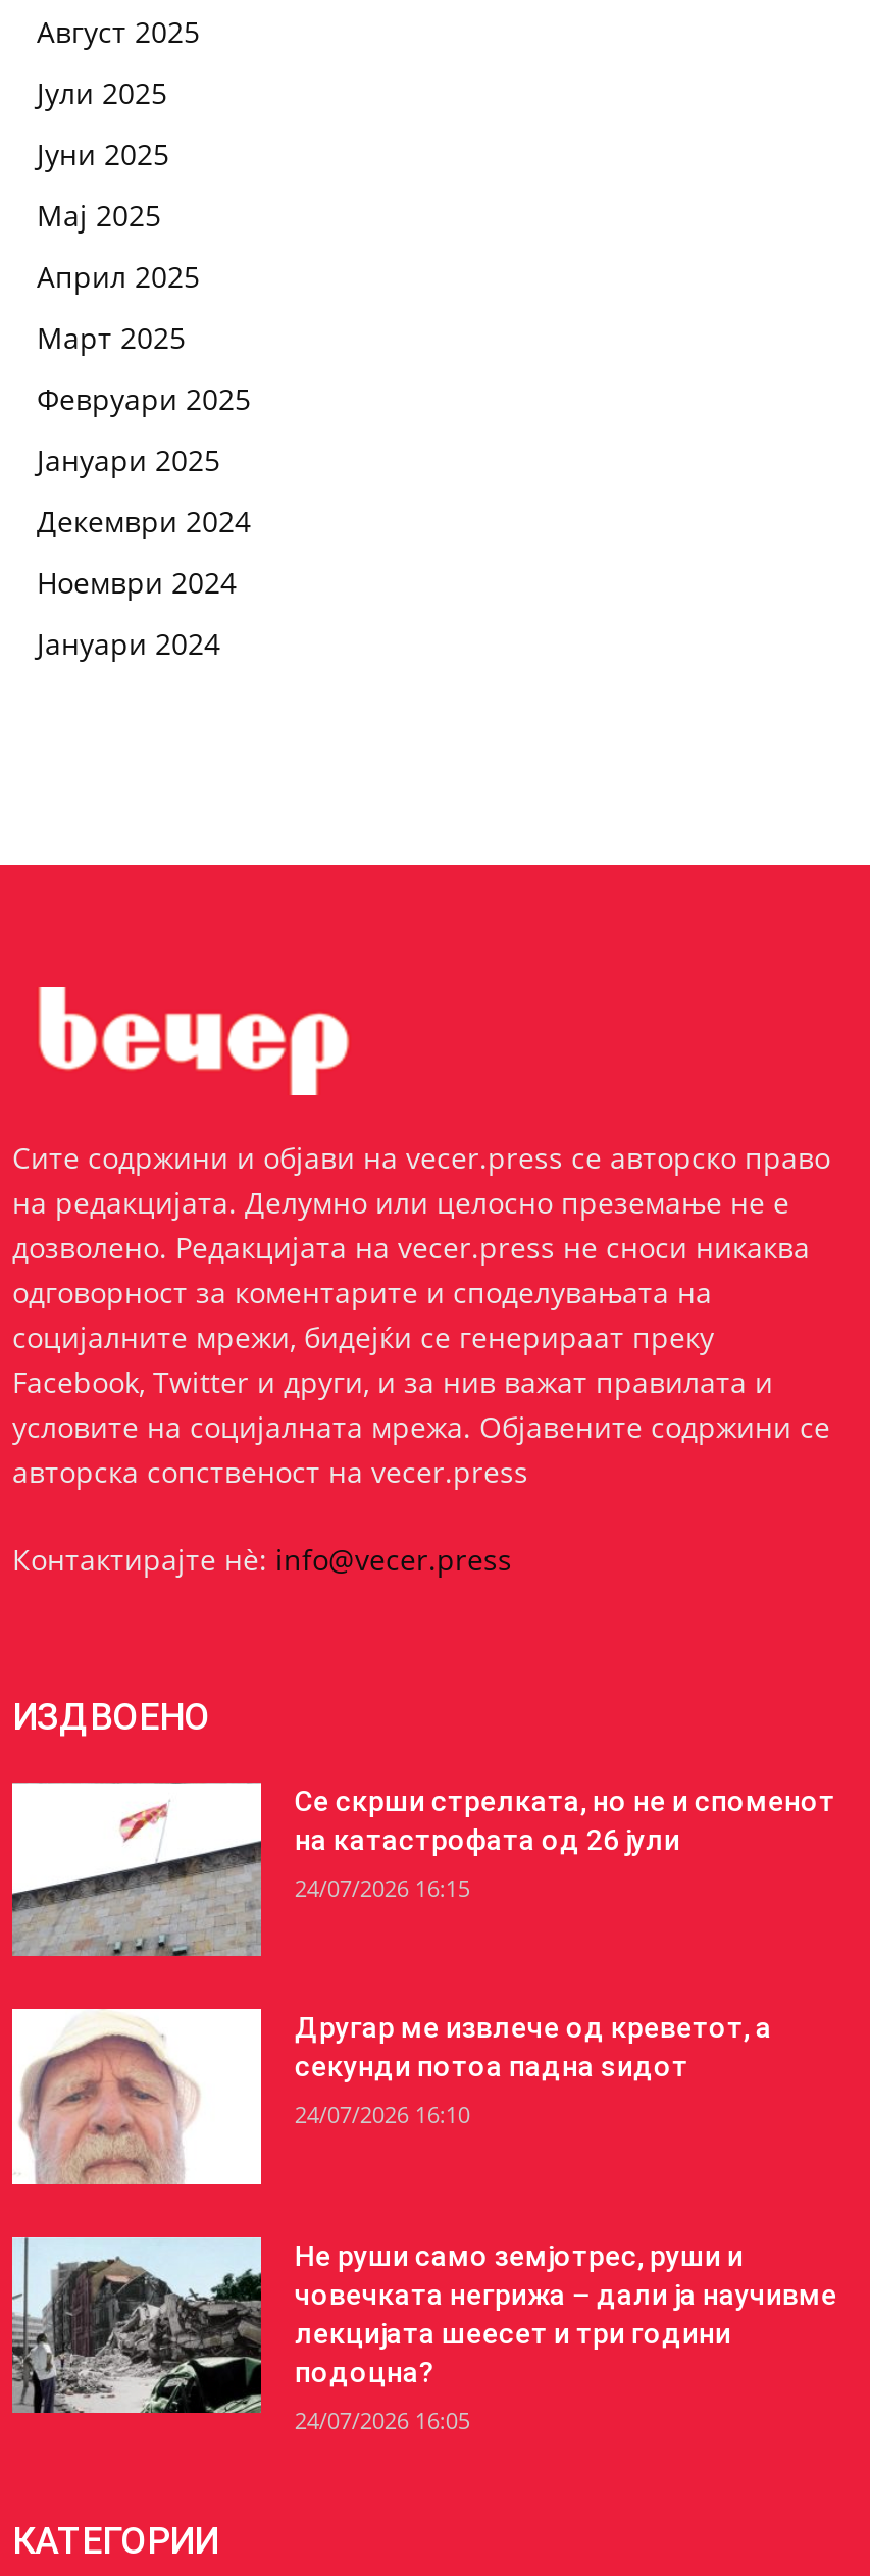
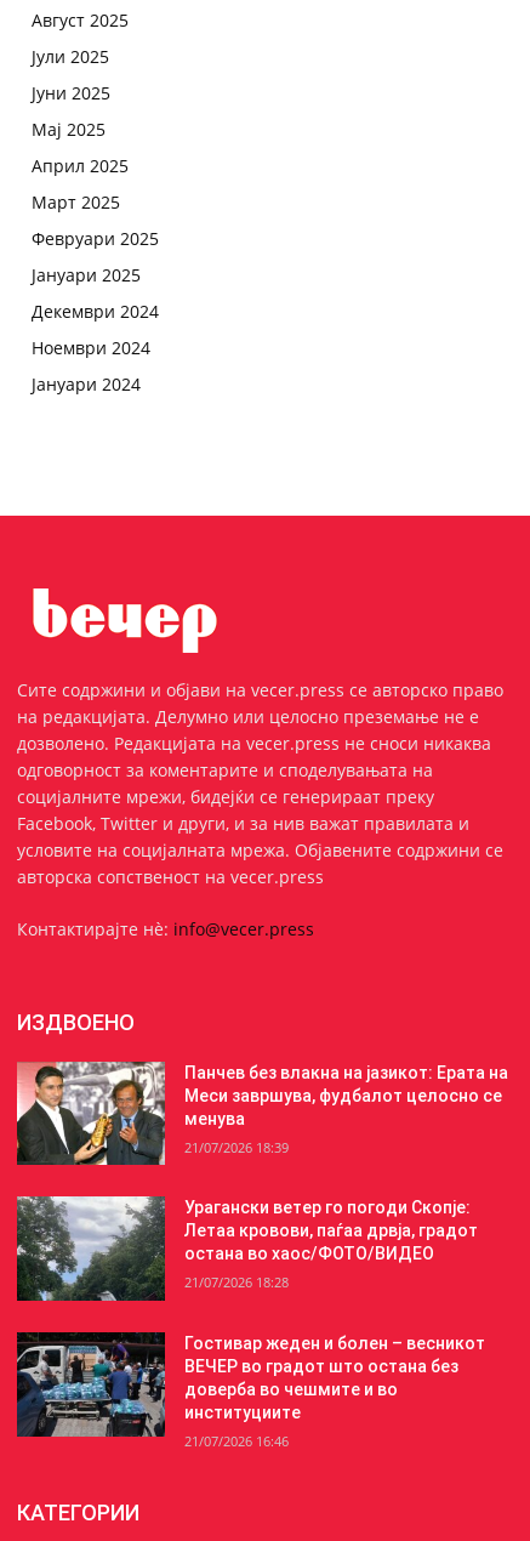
[10,1781,835,1958] [image] | Се скрши стрелката, но не и споменот | на катастрофата од 26 јули -> [16,1060,509,1166] [image] | Панчев без влакна на јазикот: Ерата на | Меси завршува, фудбалот целосно се | менува
[295,1871,470,1902] 24/07/2026 16:15 -> [185,1138,289,1156] 21/07/2026 18:39
[10,2007,772,2186] [image] | Другар ме извлече од креветот, а | секунди потоа падна ѕидот -> [16,1195,478,1302] [image] | Урагански ветер го погоди Скопје: | Летаа кровови, паѓаа дрвја, градот | остана во хаос/ФОТО/ВИДЕО
[295,2099,470,2130] 24/07/2026 16:10 -> [185,1273,289,1291] 21/07/2026 18:28
[10,2235,837,2415] [image] | Не руши само земјотрес, руши и | човечката негрижа – дали ја научивме | лекцијата шеесет и три години | подоцна? -> [16,1331,486,1438] [image] | Гостивар жеден и болен – весникот | ВЕЧЕР во градот што остана без | доверба во чешмите и во | институциите
[295,2404,470,2435] 24/07/2026 16:05 -> [185,1432,289,1450] 21/07/2026 16:46

